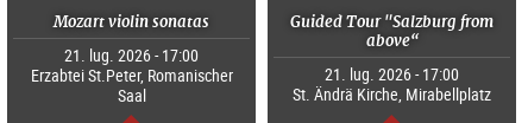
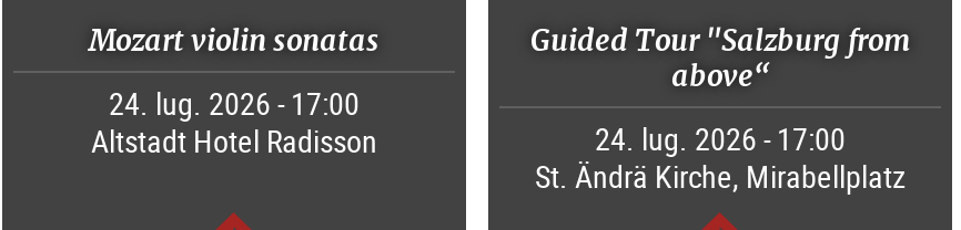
[30,44,232,107] 21. lug. 2026 - 17:00 | Erzabtei St.Peter, Romanischer | Saal -> [91,82,377,162] 24. lug. 2026 - 17:00 | Altstadt Hotel Radisson
[325,63,459,85] 21. lug. 2026 - 17:00 -> [595,117,846,159] 24. lug. 2026 - 17:00

